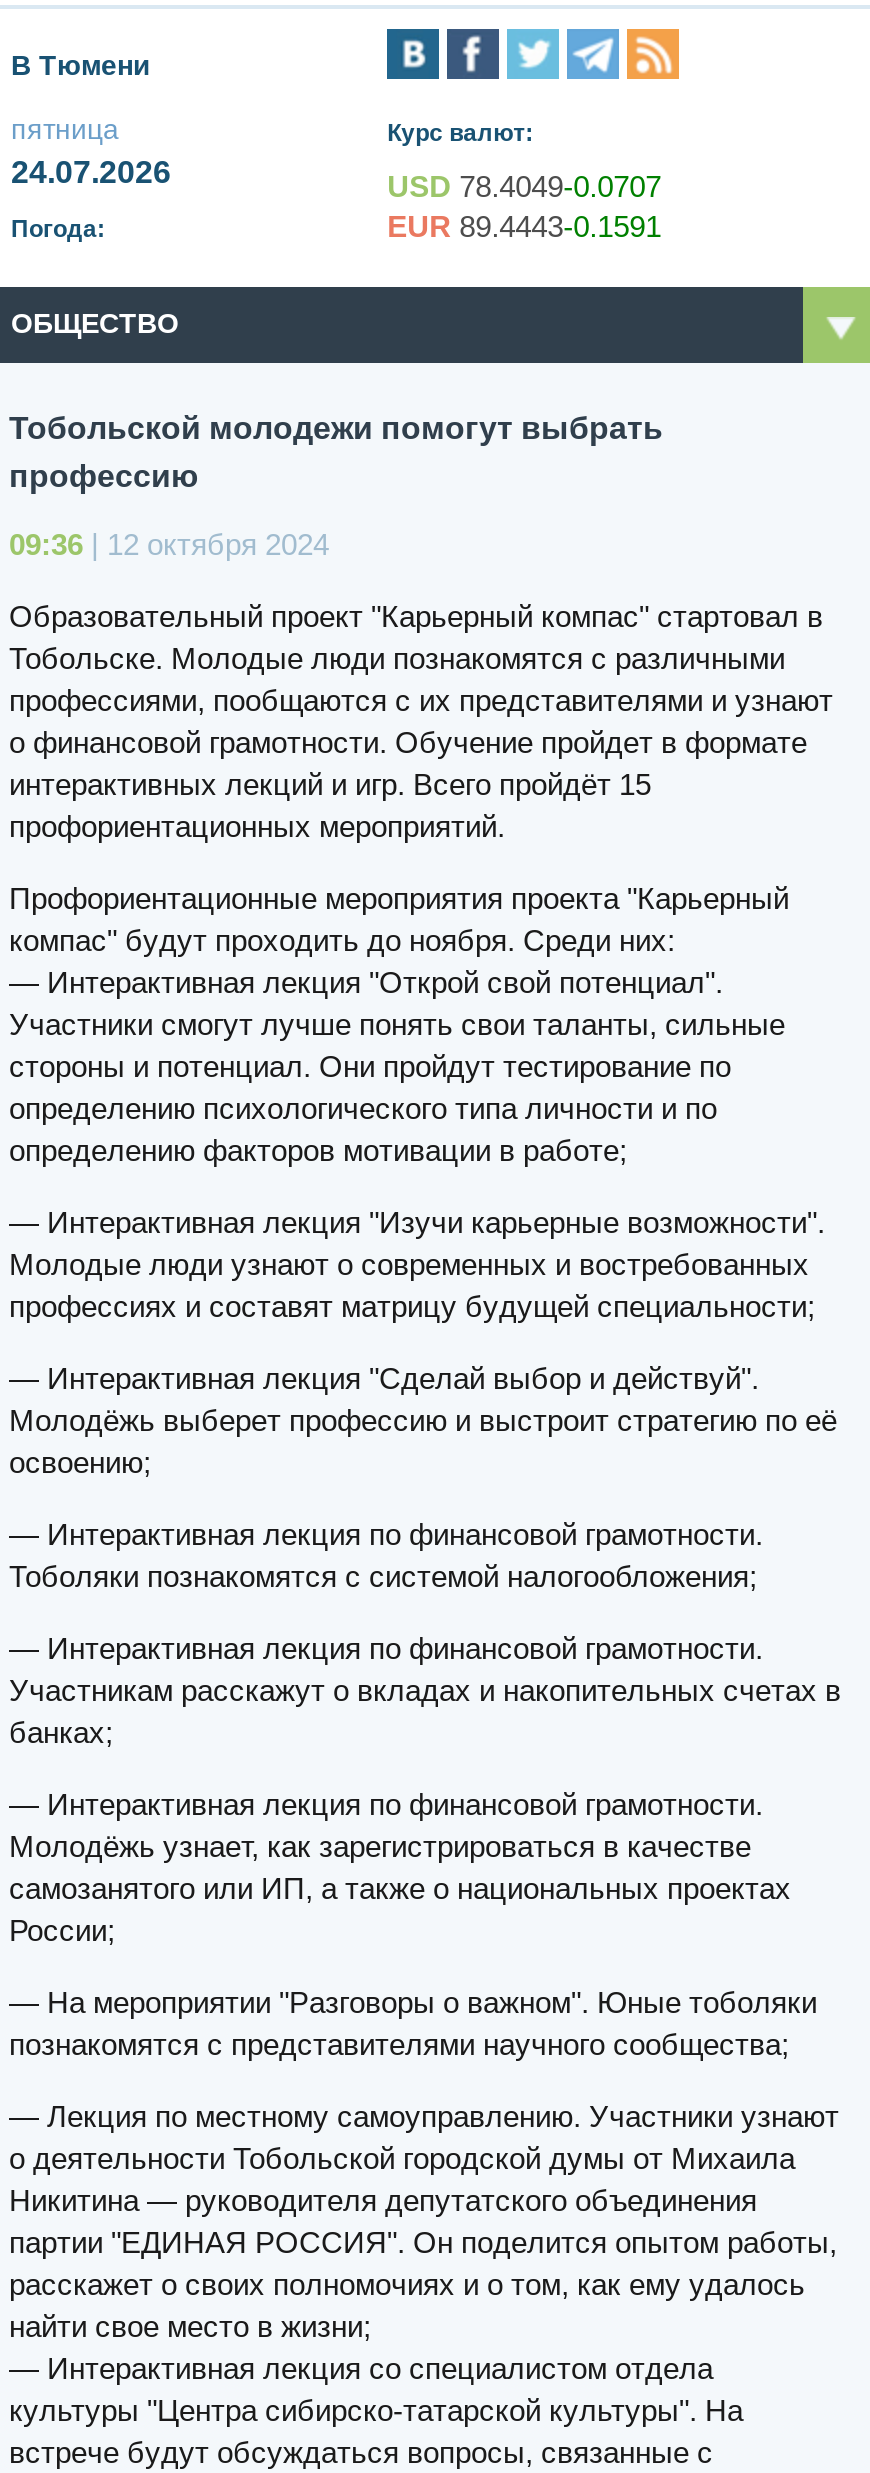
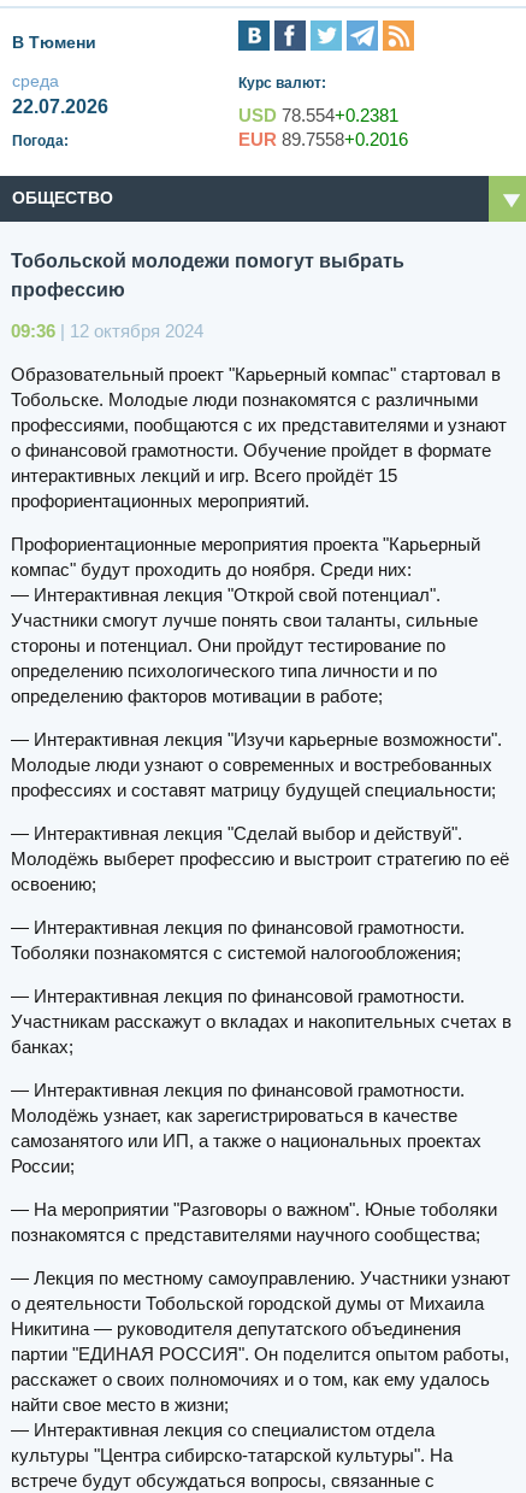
[11,114,171,190] пятница | 24.07.2026 -> [12,72,108,117] среда | 22.07.2026
[387,170,661,204] USD 78.4049-0.0707 -> [238,105,399,126] USD 78.554+0.2381
[387,210,661,244] EUR 89.4443-0.1591 -> [238,129,408,150] EUR 89.7558+0.2016

